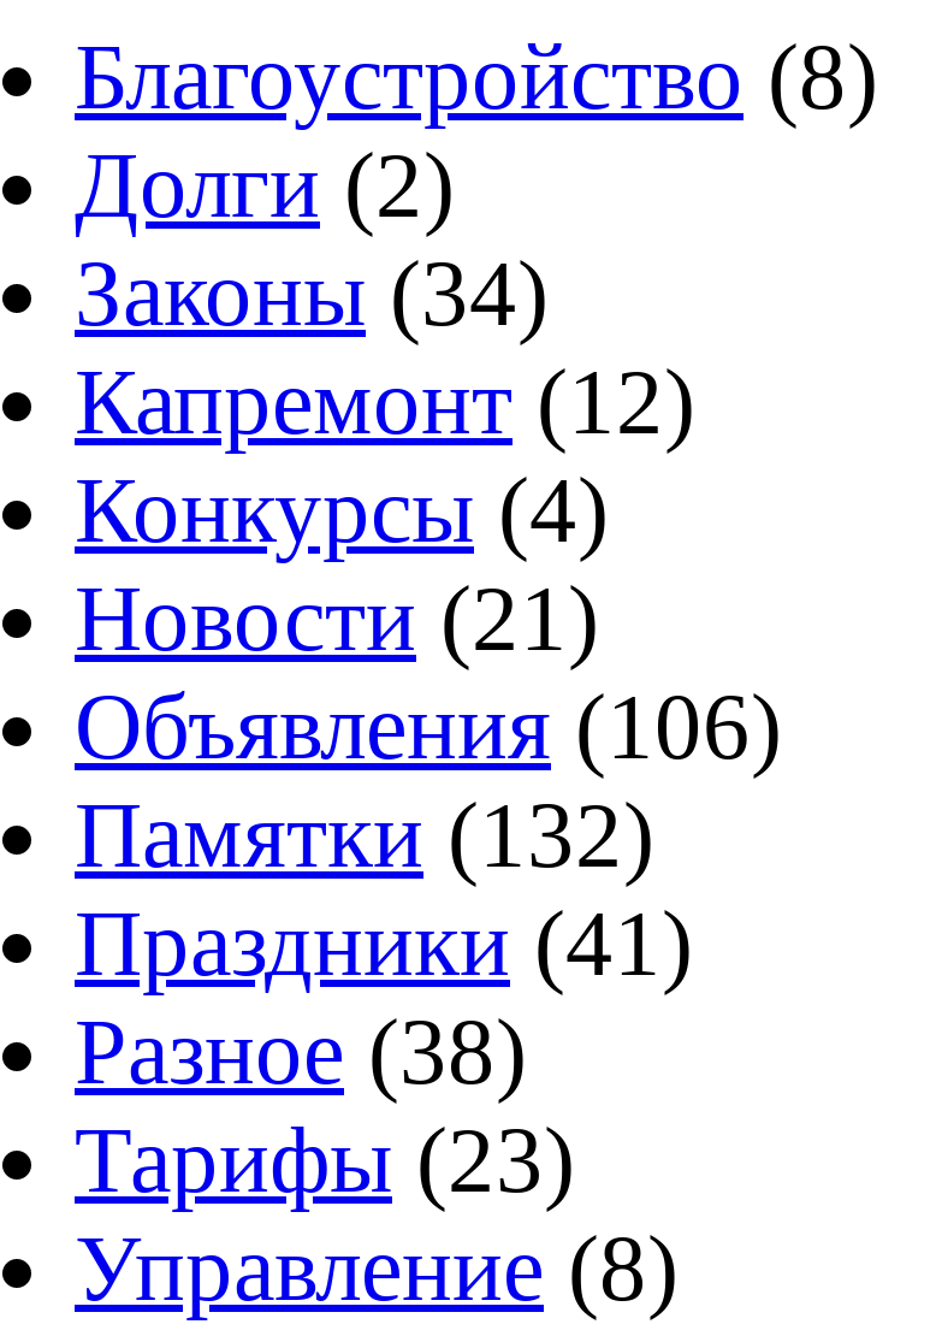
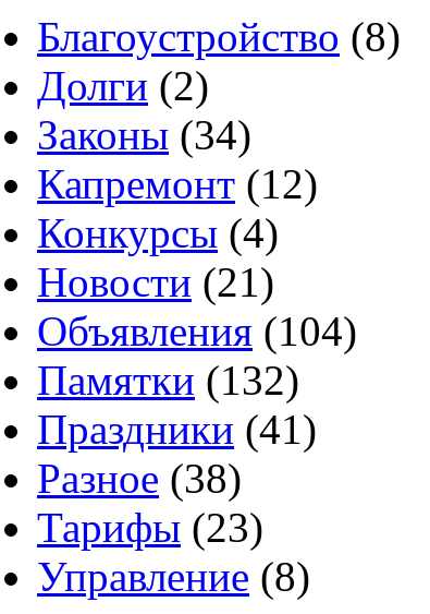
[75,675,782,778] Объявления (106) -> [37,308,357,355] Объявления (104)

